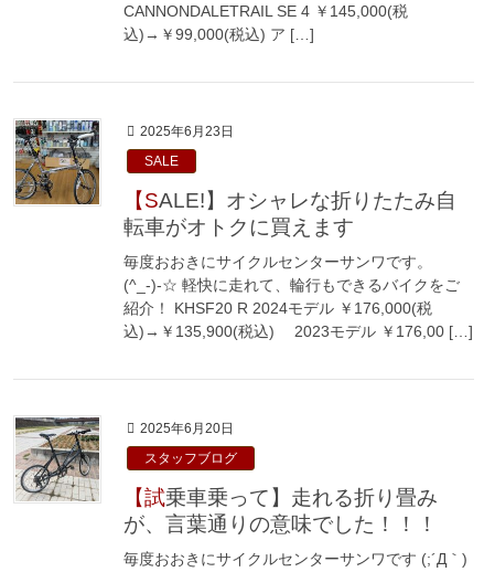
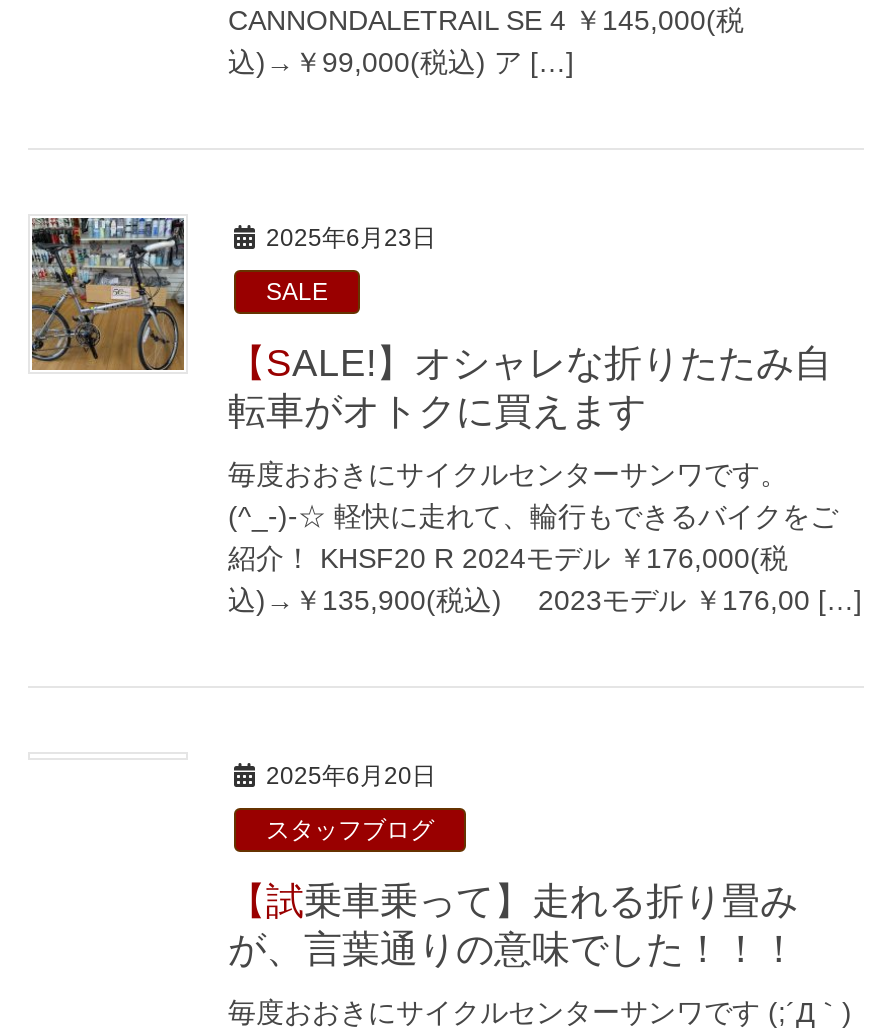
[14,416,100,502] [image] -> none

